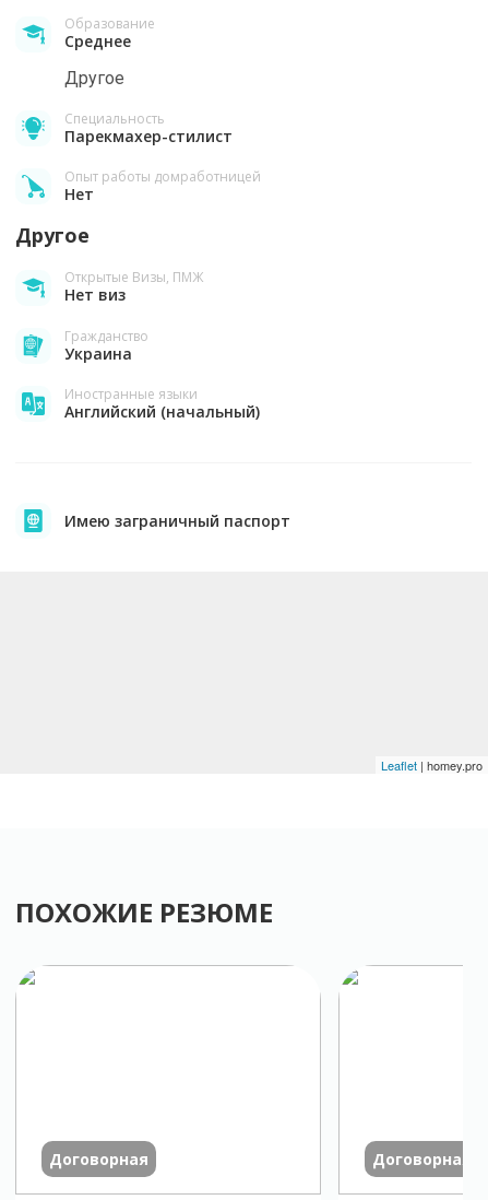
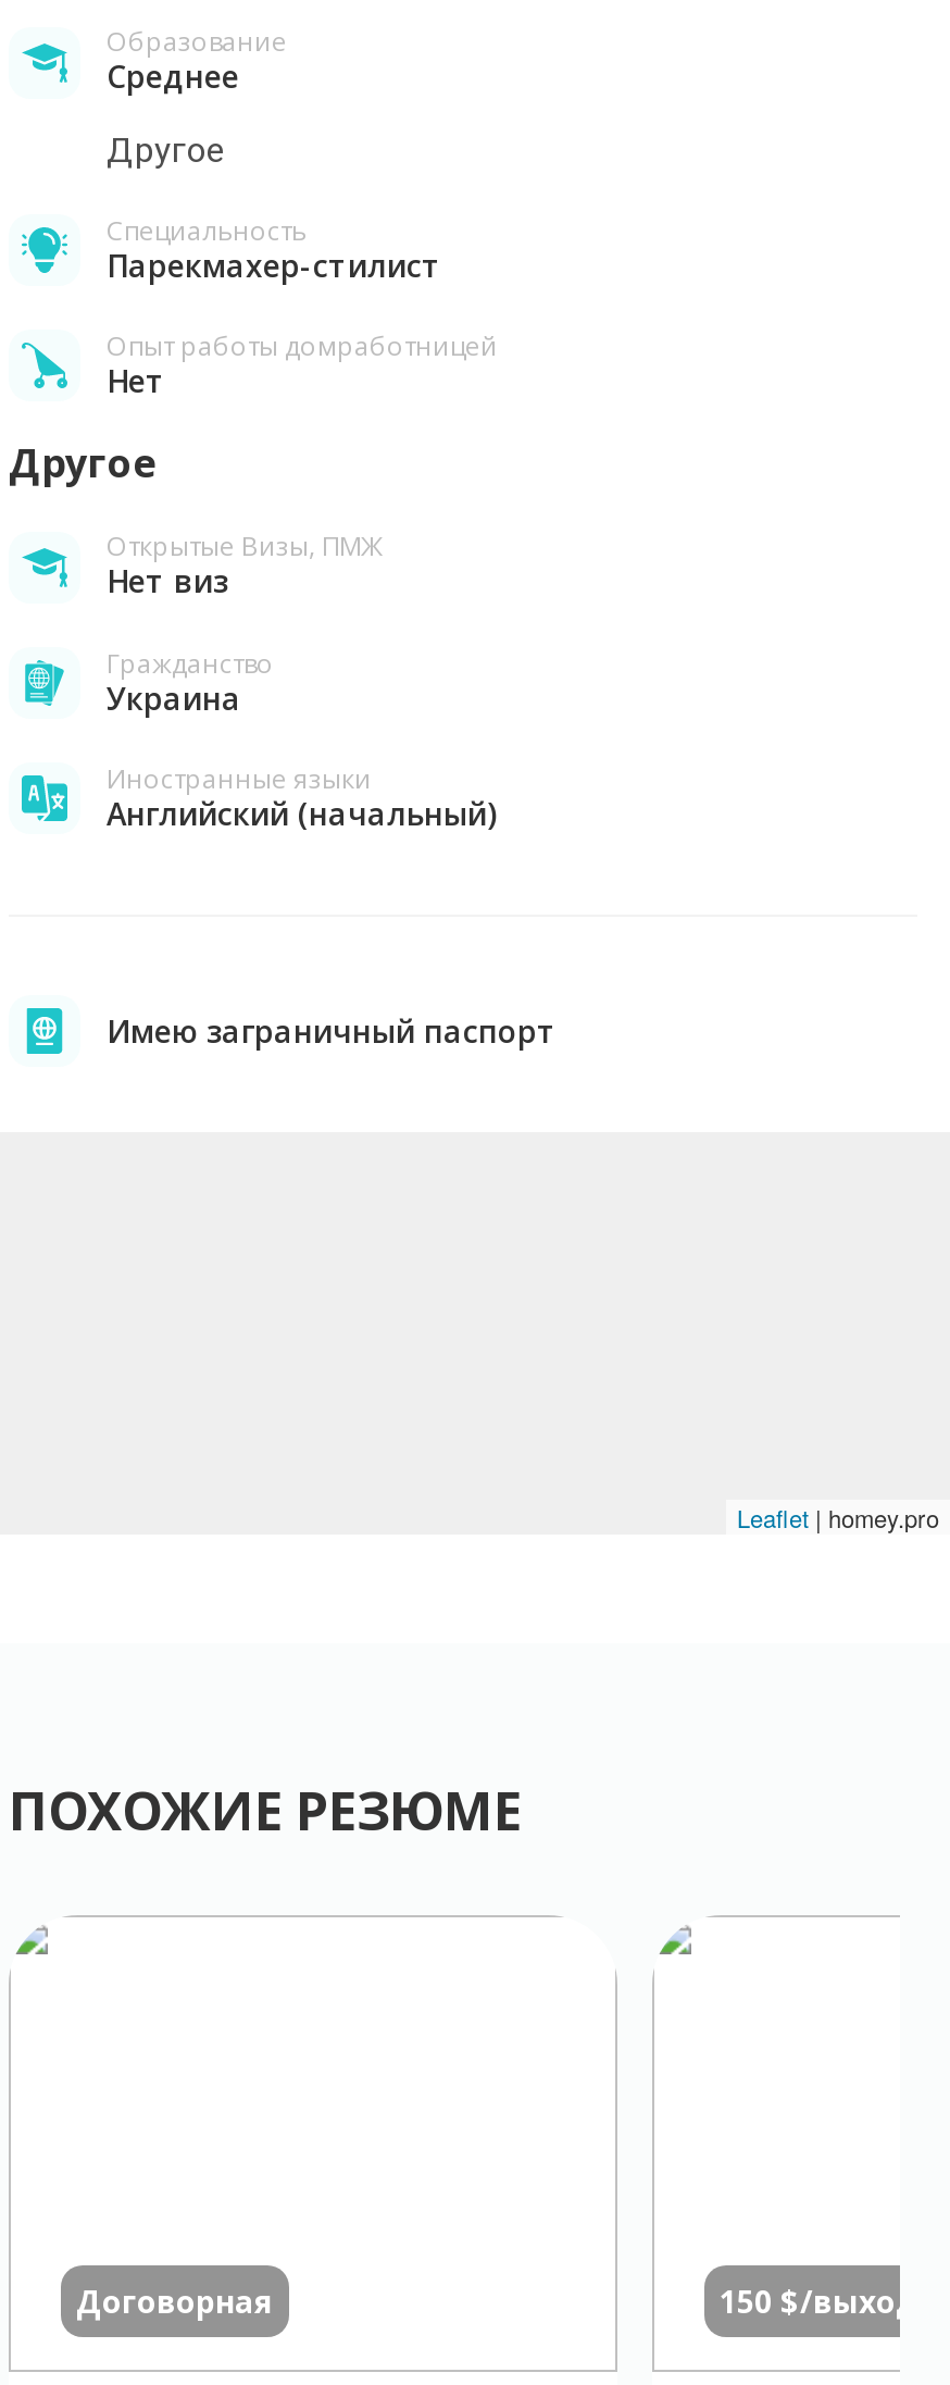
[372,1149,472,1169] Договорная -> [720,2281,920,2322] 150 $/выход

